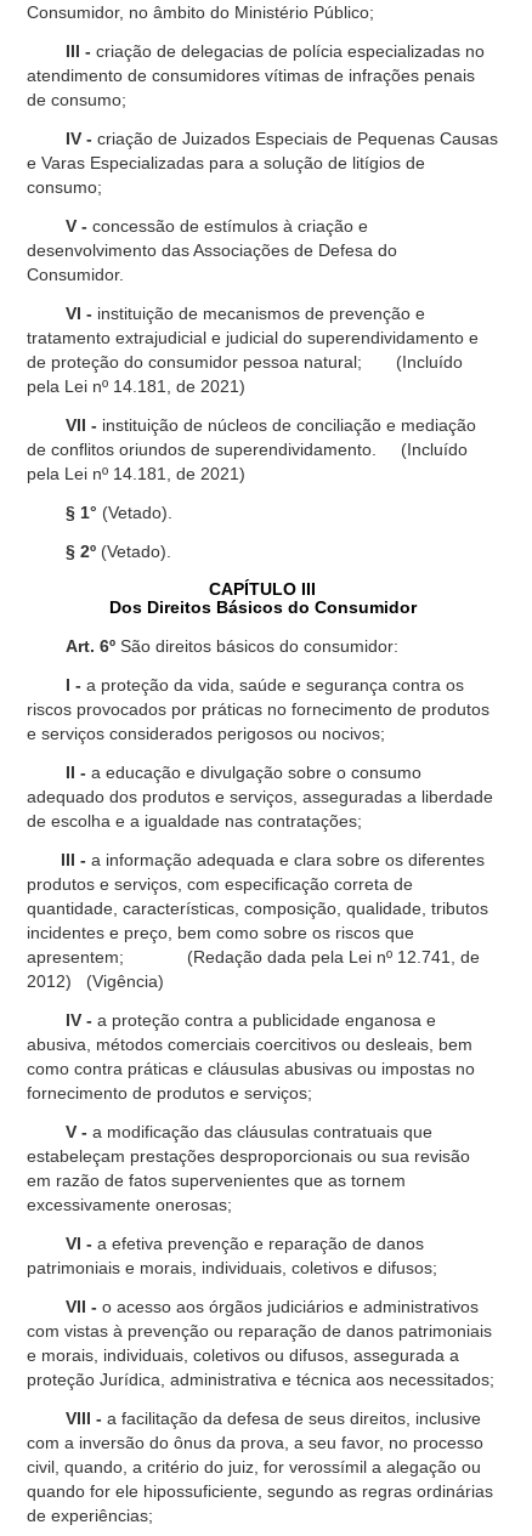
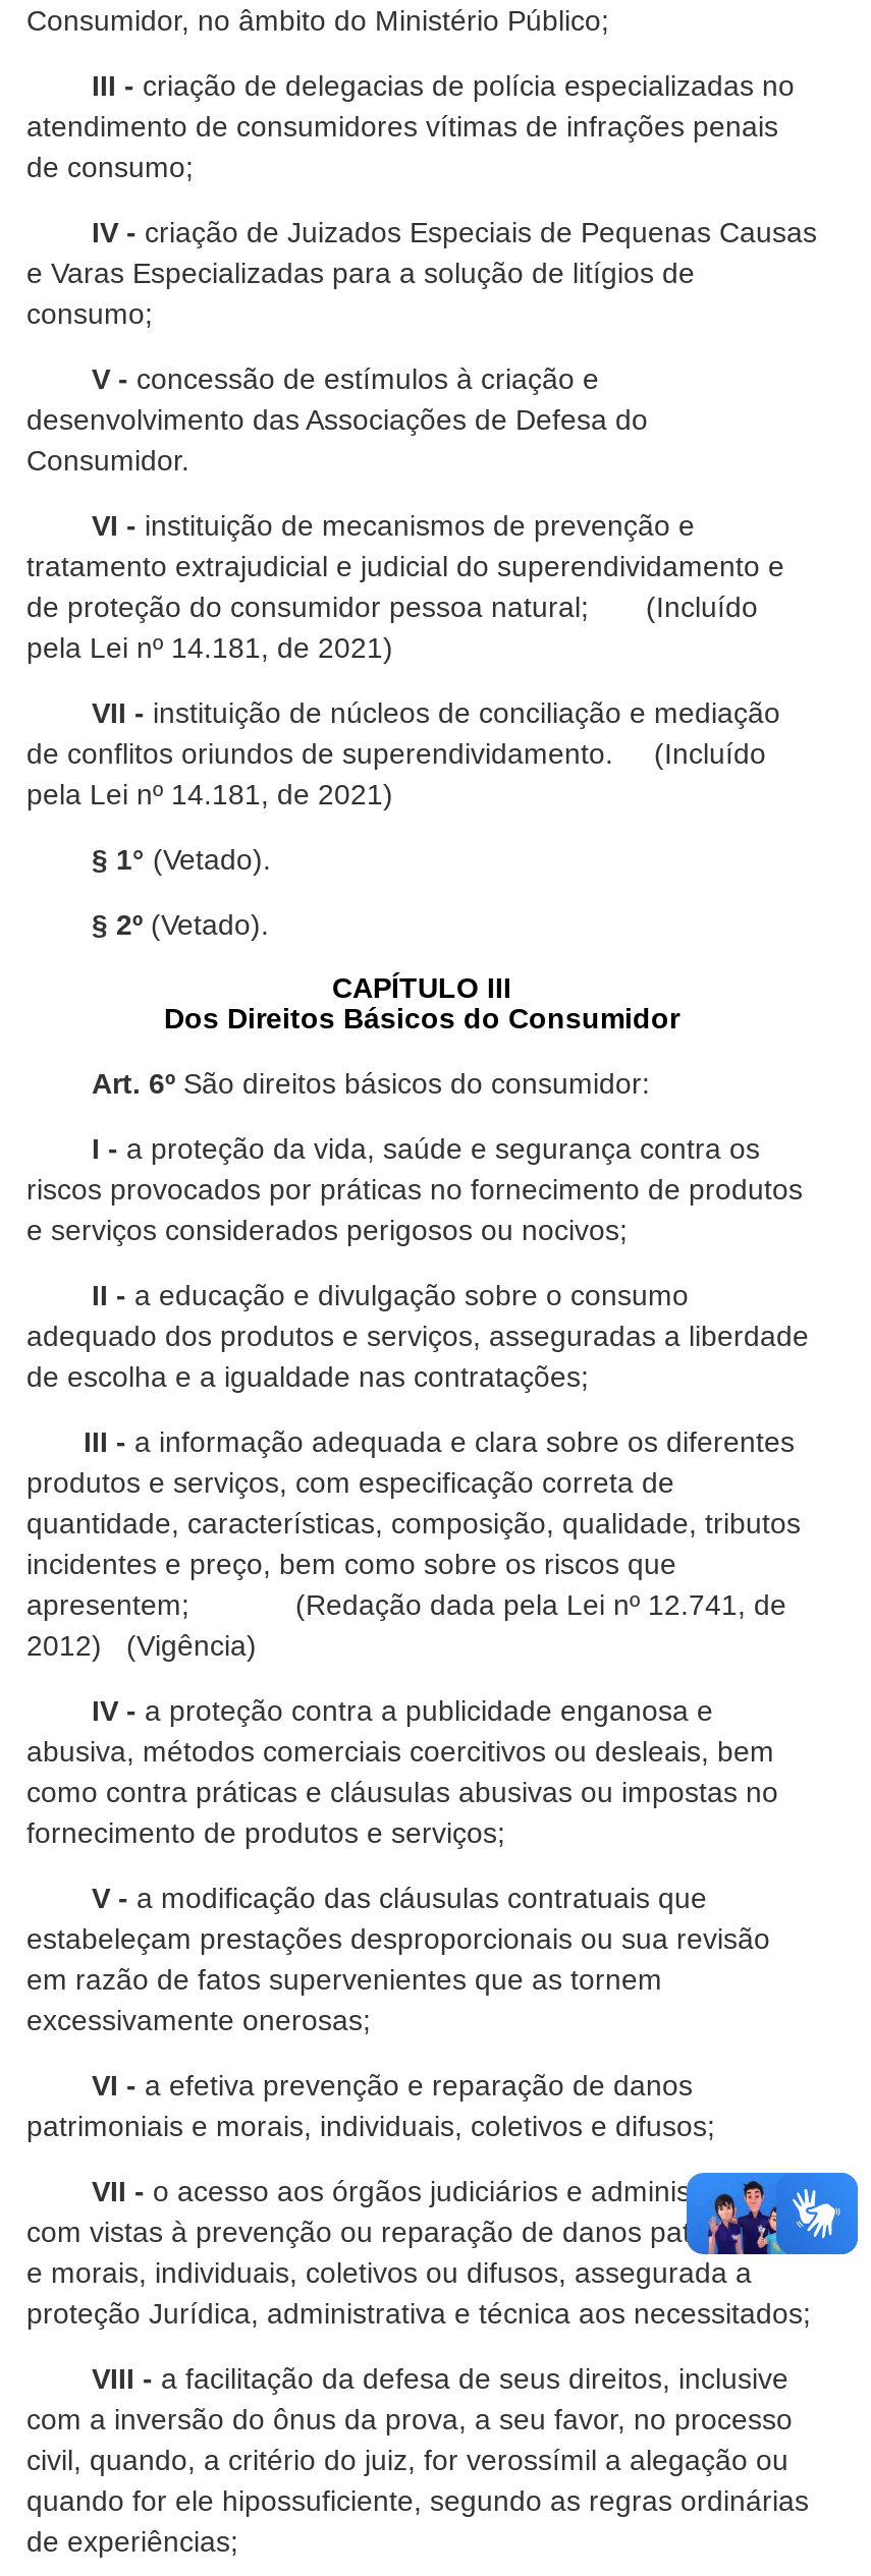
none -> [760,2171,860,2256] [image]

